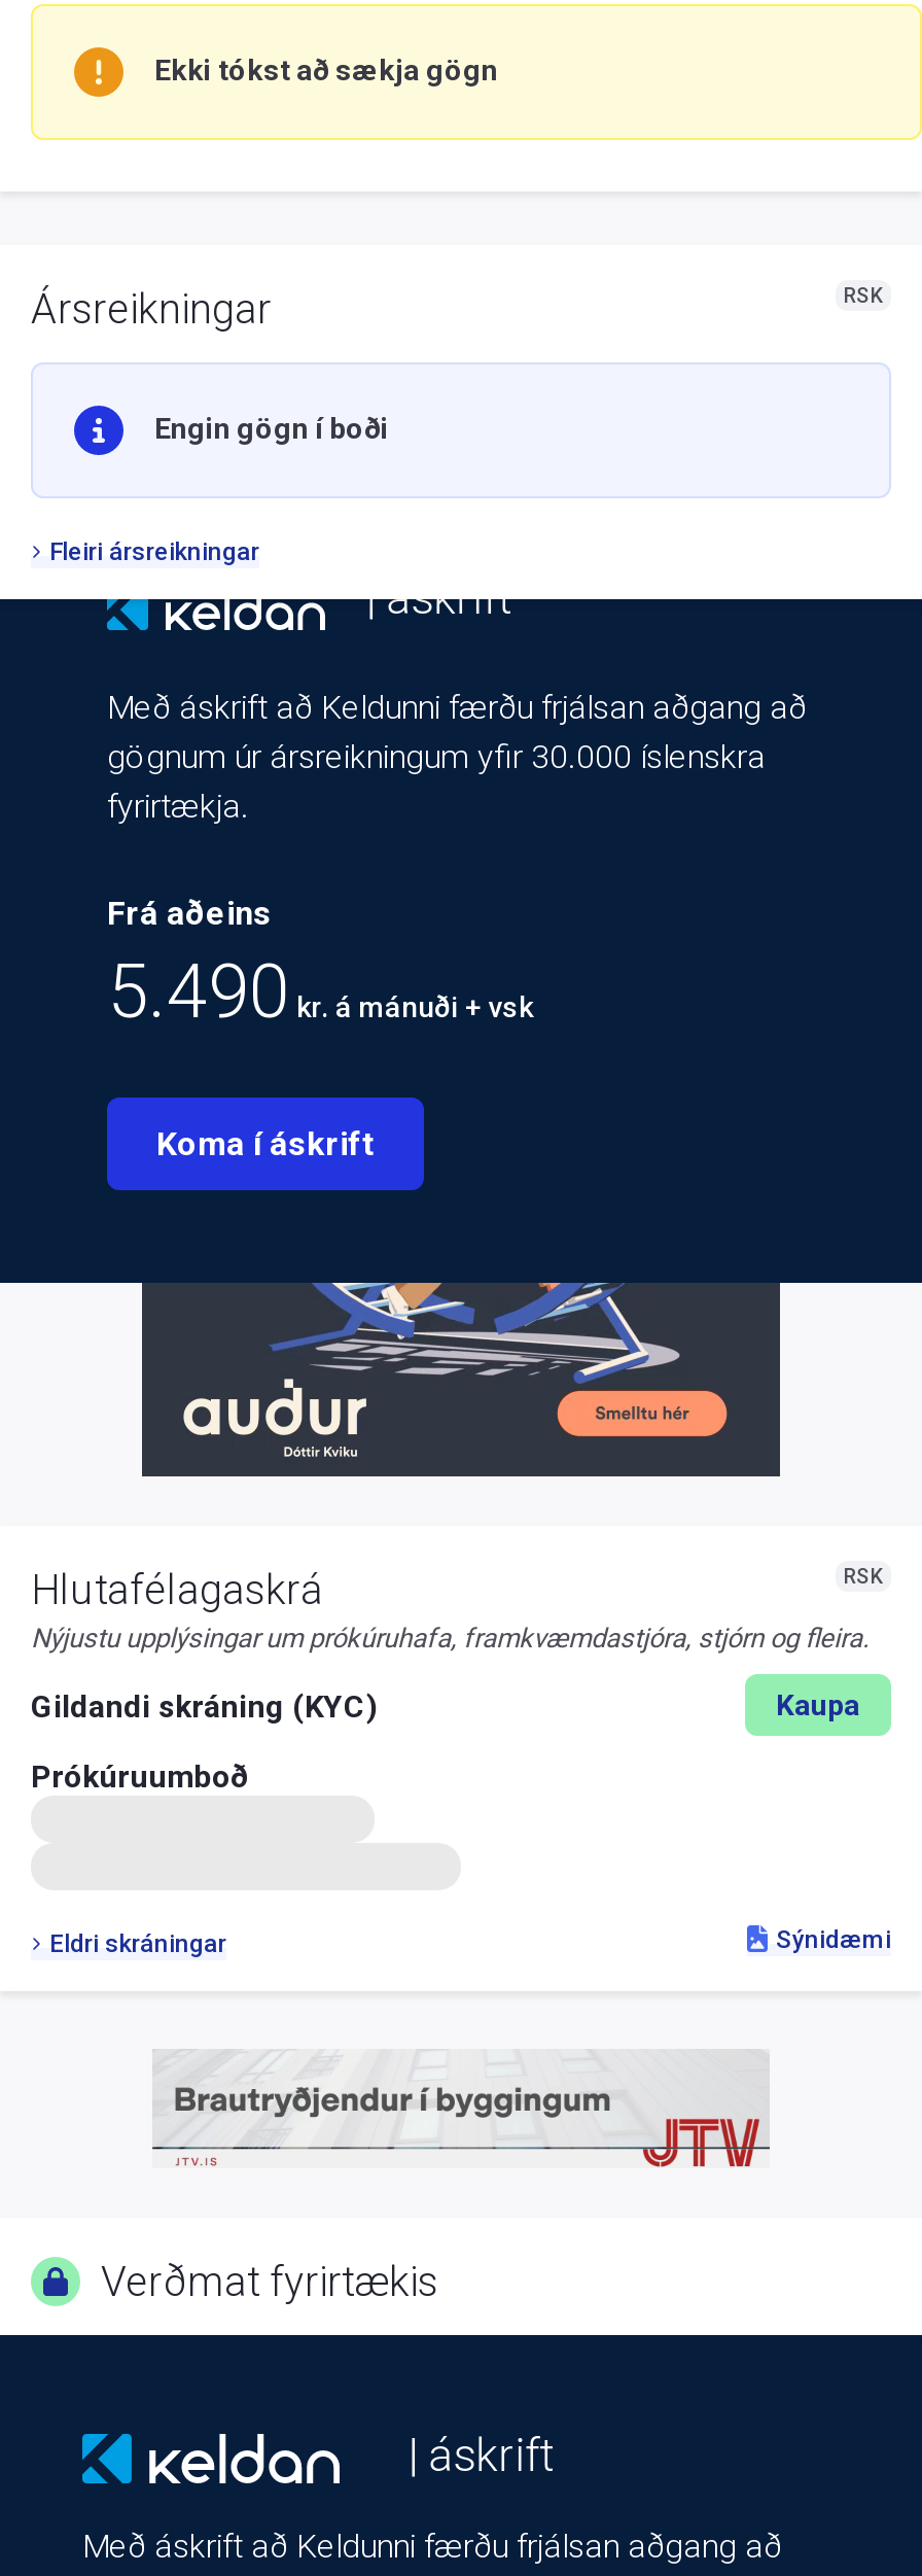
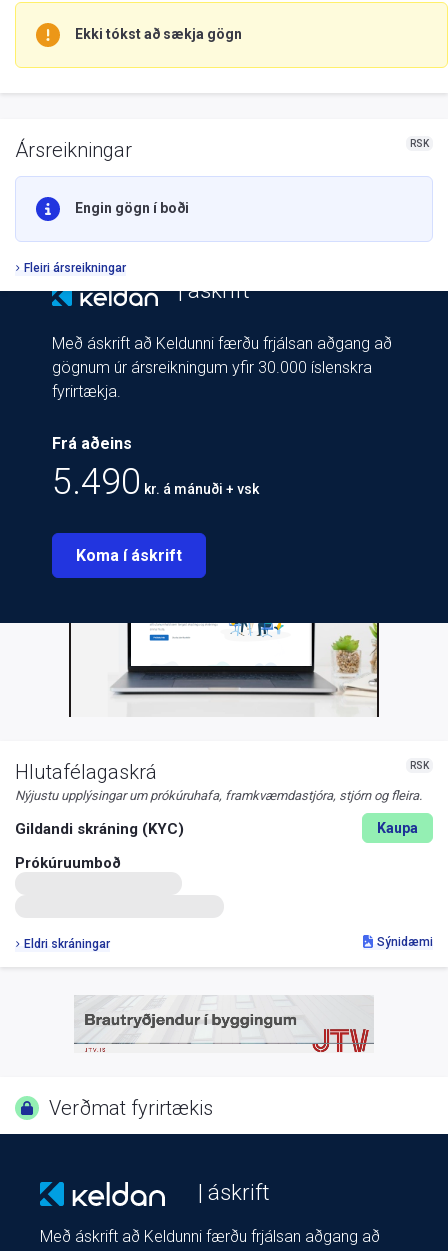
[144,1281,778,1478] [image] -> [71,622,379,717] [image]

